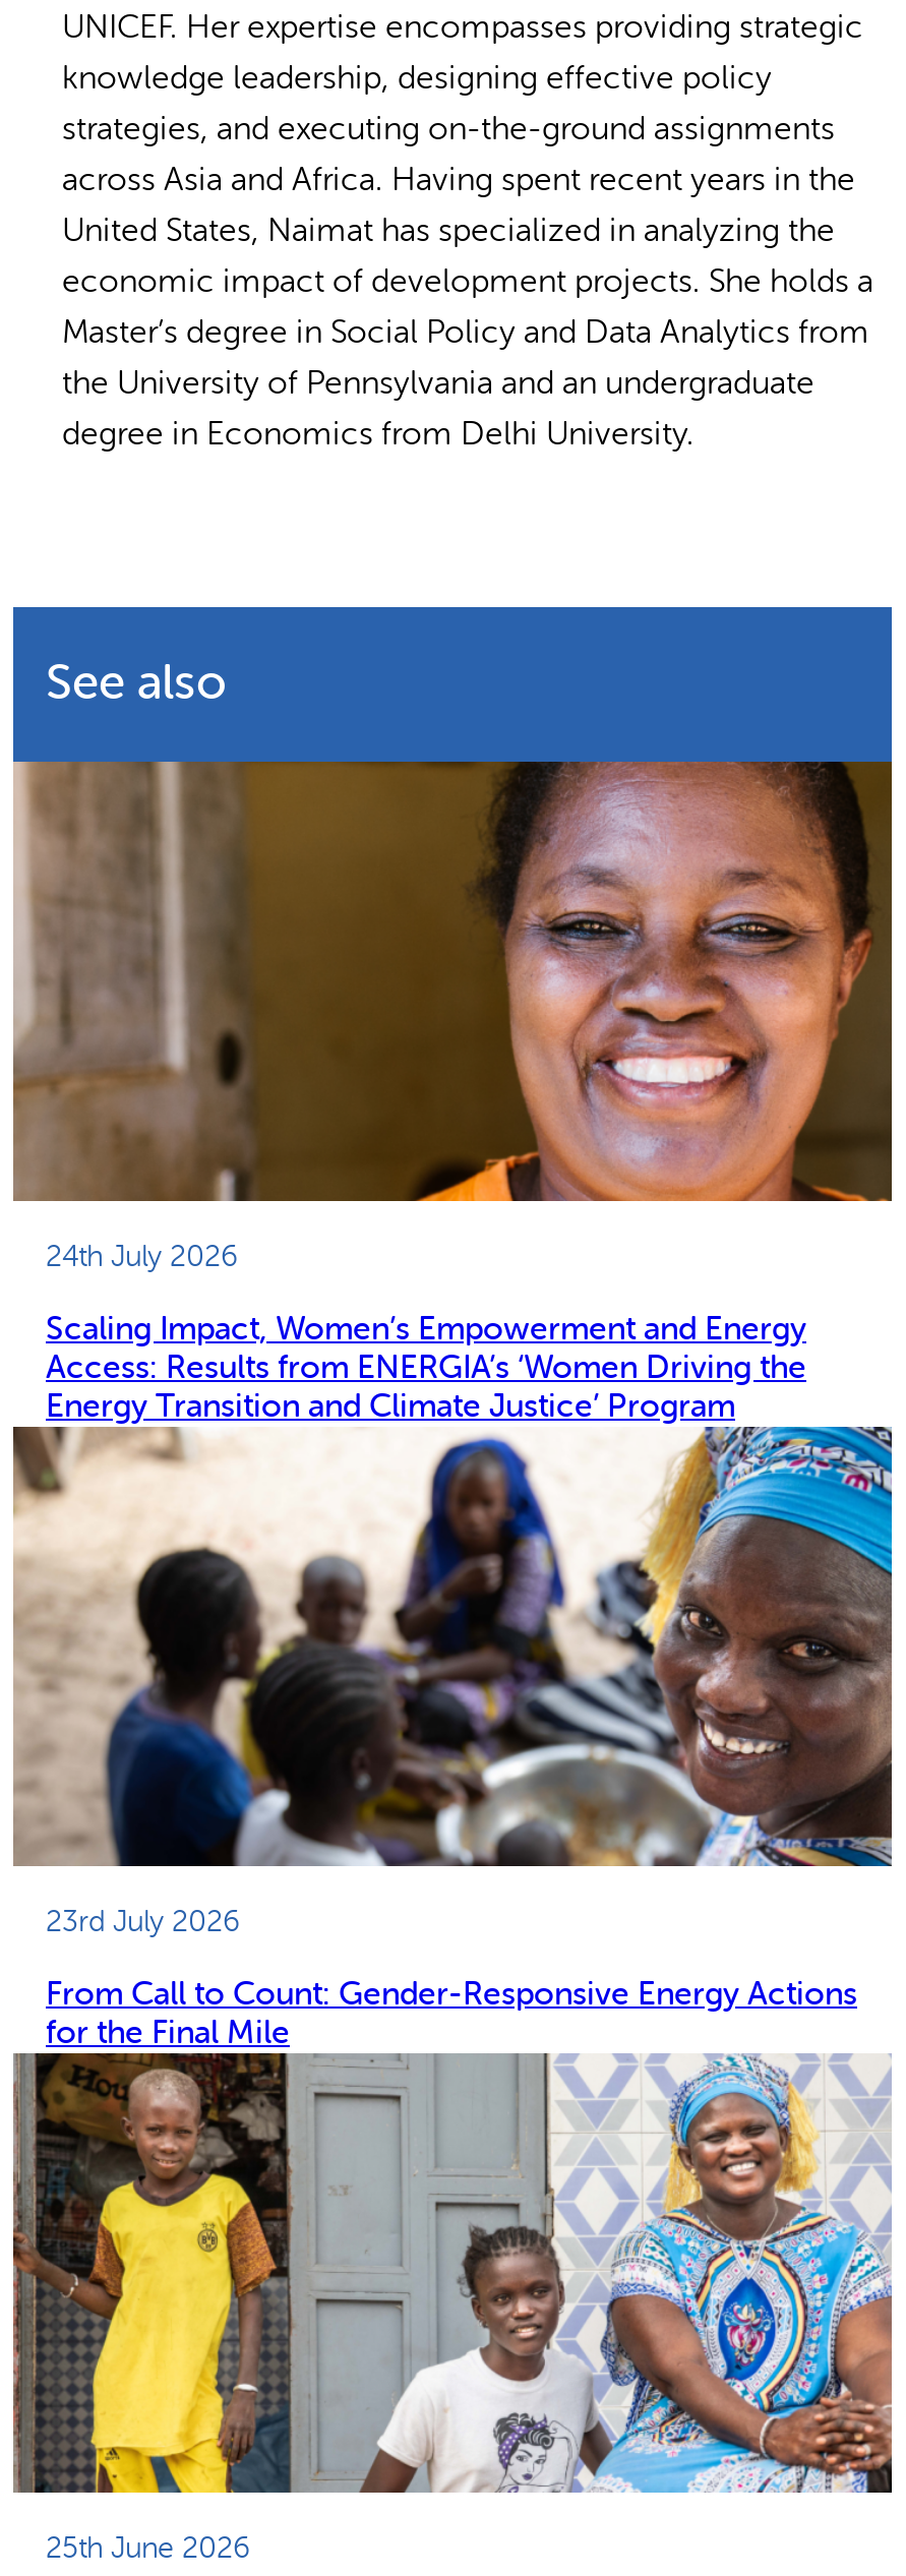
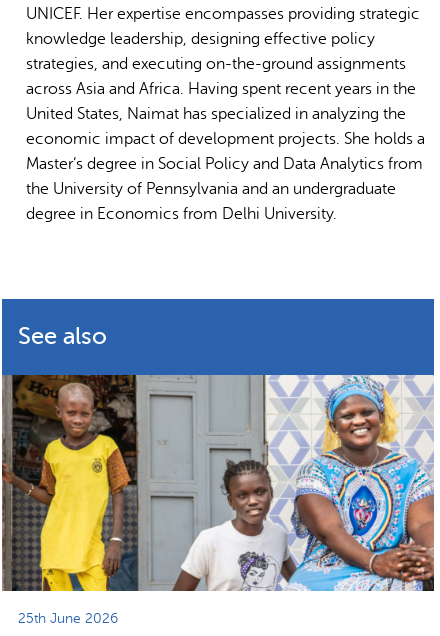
[13,760,894,1426] [image] | 24th July 2026 | Scaling Impact, Women’s Empowerment and Energy | Access: Results from ENERGIA’s ‘Women Driving the | Energy Transition and Climate Justice’ Program -> none
[11,1425,894,2052] [image] | 23rd July 2026 | From Call to Count: Gender-Responsive Energy Actions | for the Final Mile -> none

